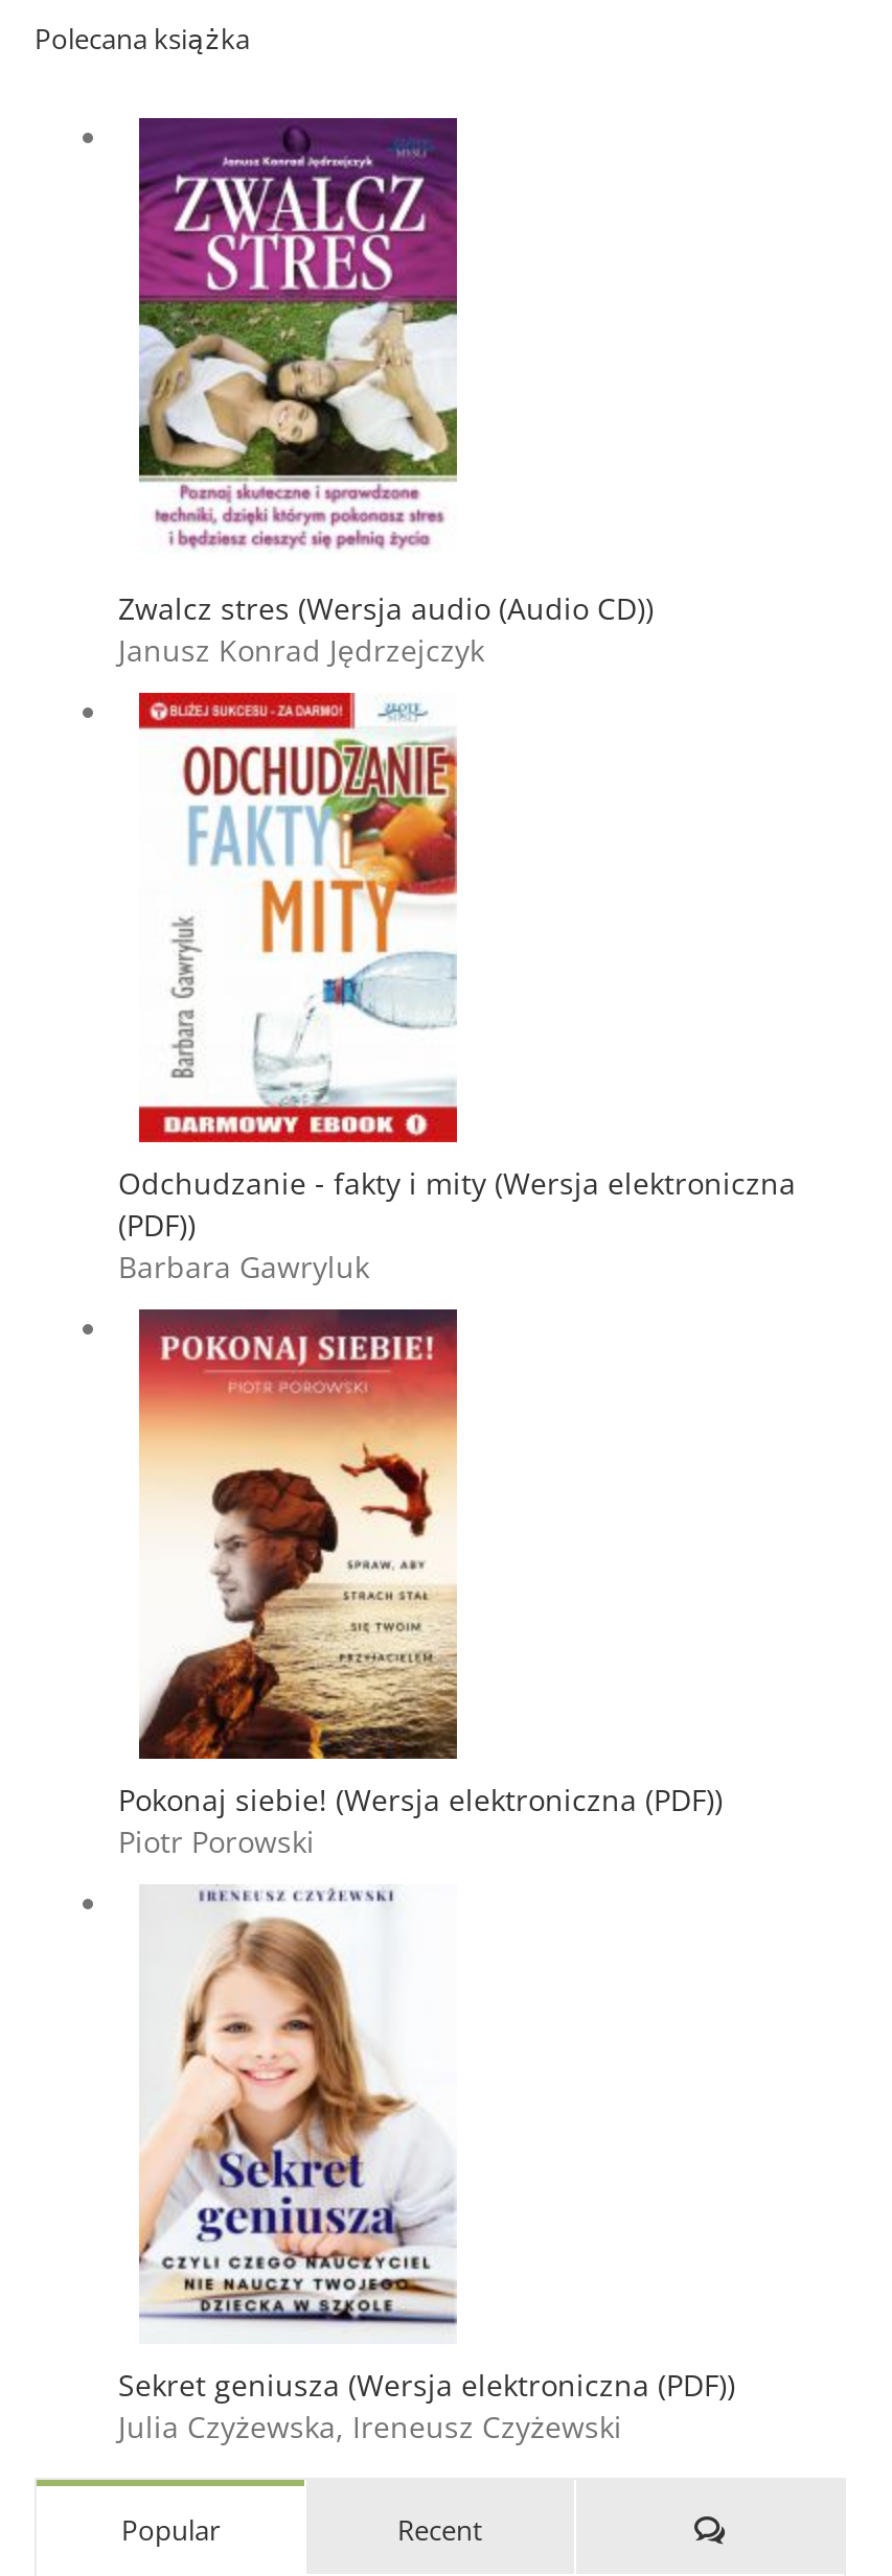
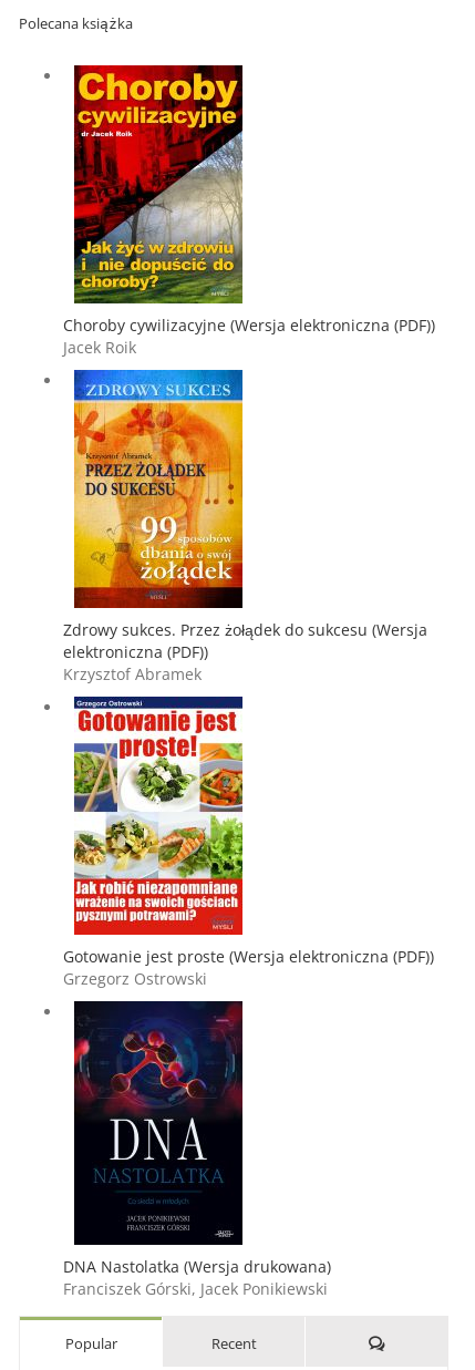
[118,116,654,669] [image] | Zwalcz stres (Wersja audio (Audio CD)) | Janusz Konrad Jędrzejczyk -> [63,64,435,357] [image] | Choroby cywilizacyjne (Wersja elektroniczna (PDF)) | Jacek Roik
[118,691,796,1286] [image] | Odchudzanie - fakty i mity (Wersja elektroniczna | (PDF)) | Barbara Gawryluk -> [63,369,427,684] [image] | Zdrowy sukces. Przez żołądek do sukcesu (Wersja | elektroniczna (PDF)) | Krzysztof Abramek
[118,1309,723,1860] [image] | Pokonaj siebie! (Wersja elektroniczna (PDF)) | Piotr Porowski -> [63,697,434,989] [image] | Gotowanie jest proste (Wersja elektroniczna (PDF)) | Grzegorz Ostrowski
[118,1884,735,2446] [image] | Sekret geniusza (Wersja elektroniczna (PDF)) | Julia Czyżewska, Ireneusz Czyżewski -> [63,1000,331,1299] [image] | DNA Nastolatka (Wersja drukowana) | Franciszek Górski, Jacek Ponikiewski

